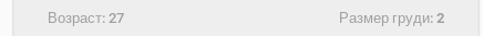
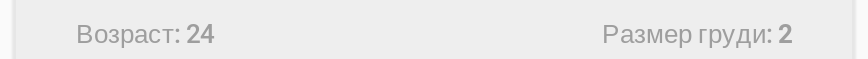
[48,10,124,26] Возраст: 27 -> [76,19,214,49] Возраст: 24

